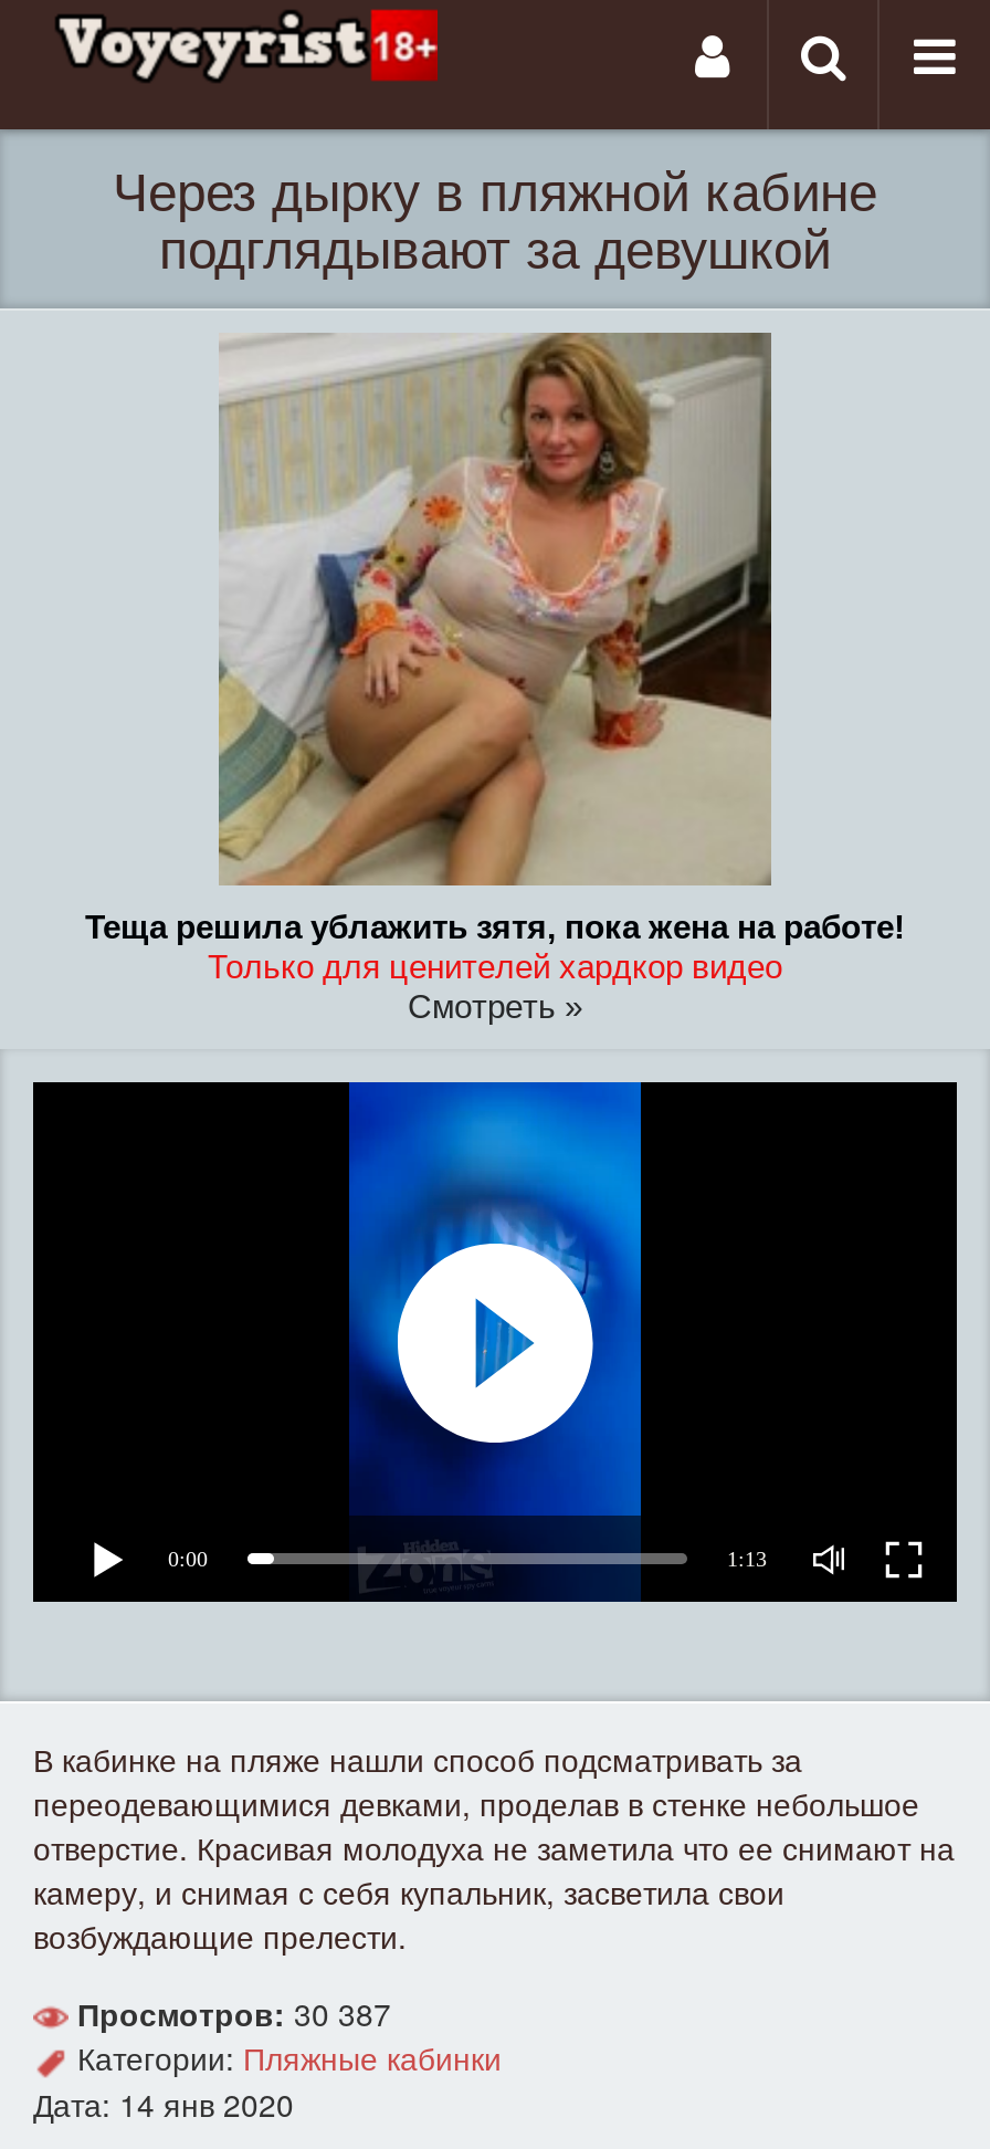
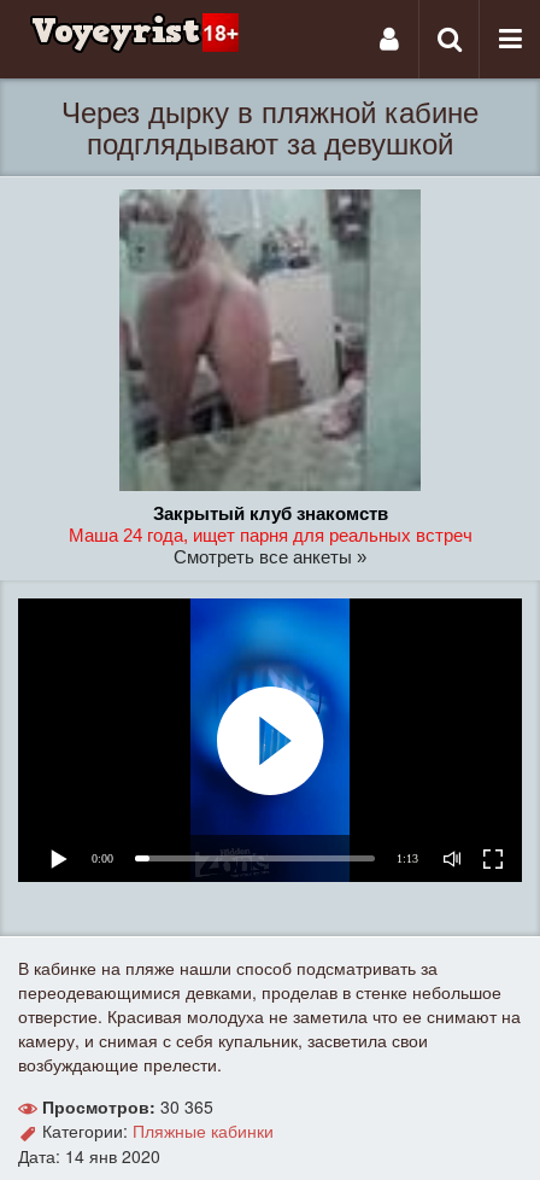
[85,333,905,1025] [image] | Теща решила ублажить зятя, пока жена на работе! | Только для ценителей хардкор видео | Смотреть » -> [68,189,472,567] [image] | Закрытый клуб знакомств | Маша 24 года, ищет парня для реальных встреч | Смотреть все анкеты »
[77,1991,391,2035] Просмотров: 30 387 -> [42,1094,213,1119] Просмотров: 30 365

